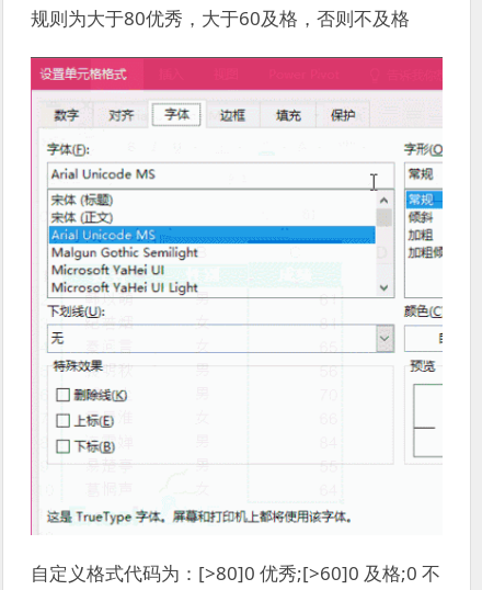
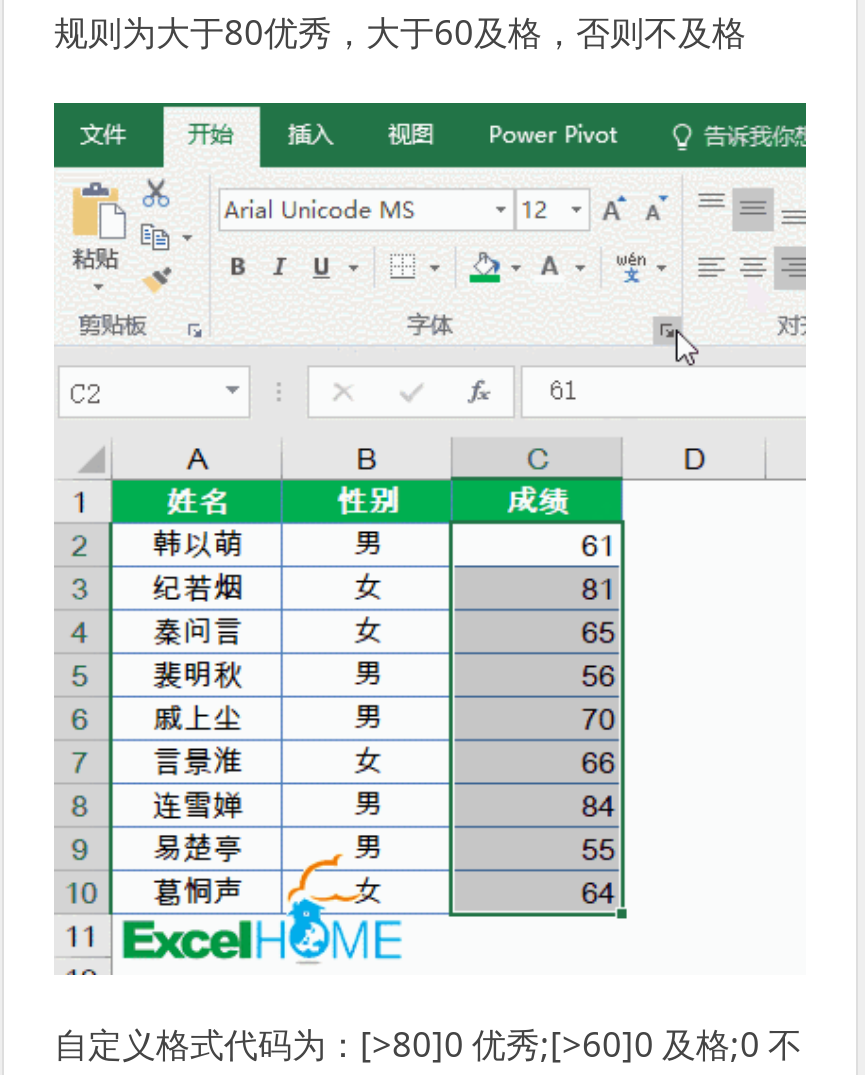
[30,57,444,535] [image] -> [52,103,808,977] [image]

